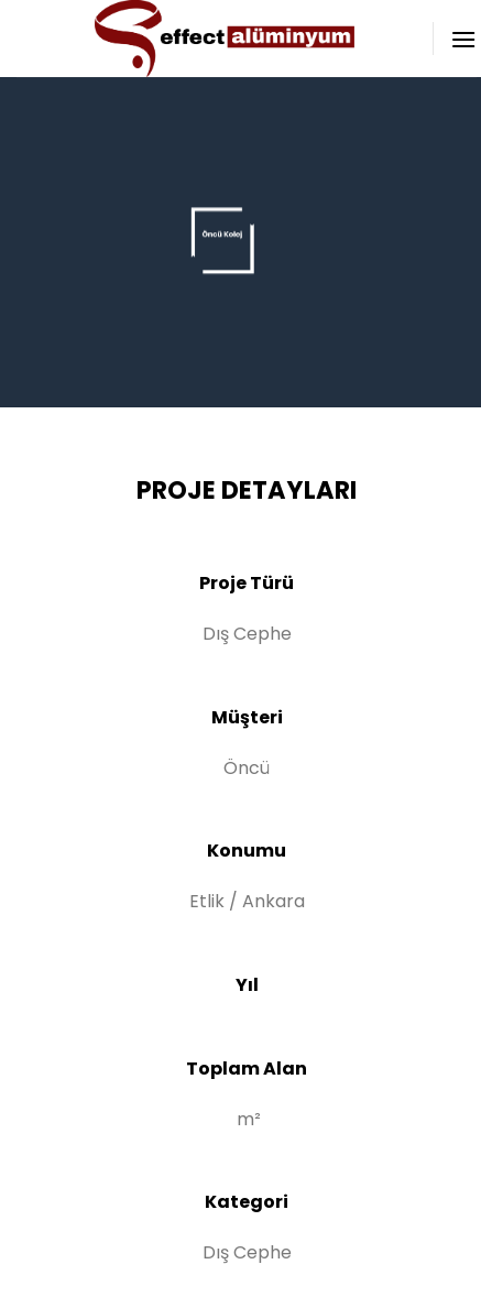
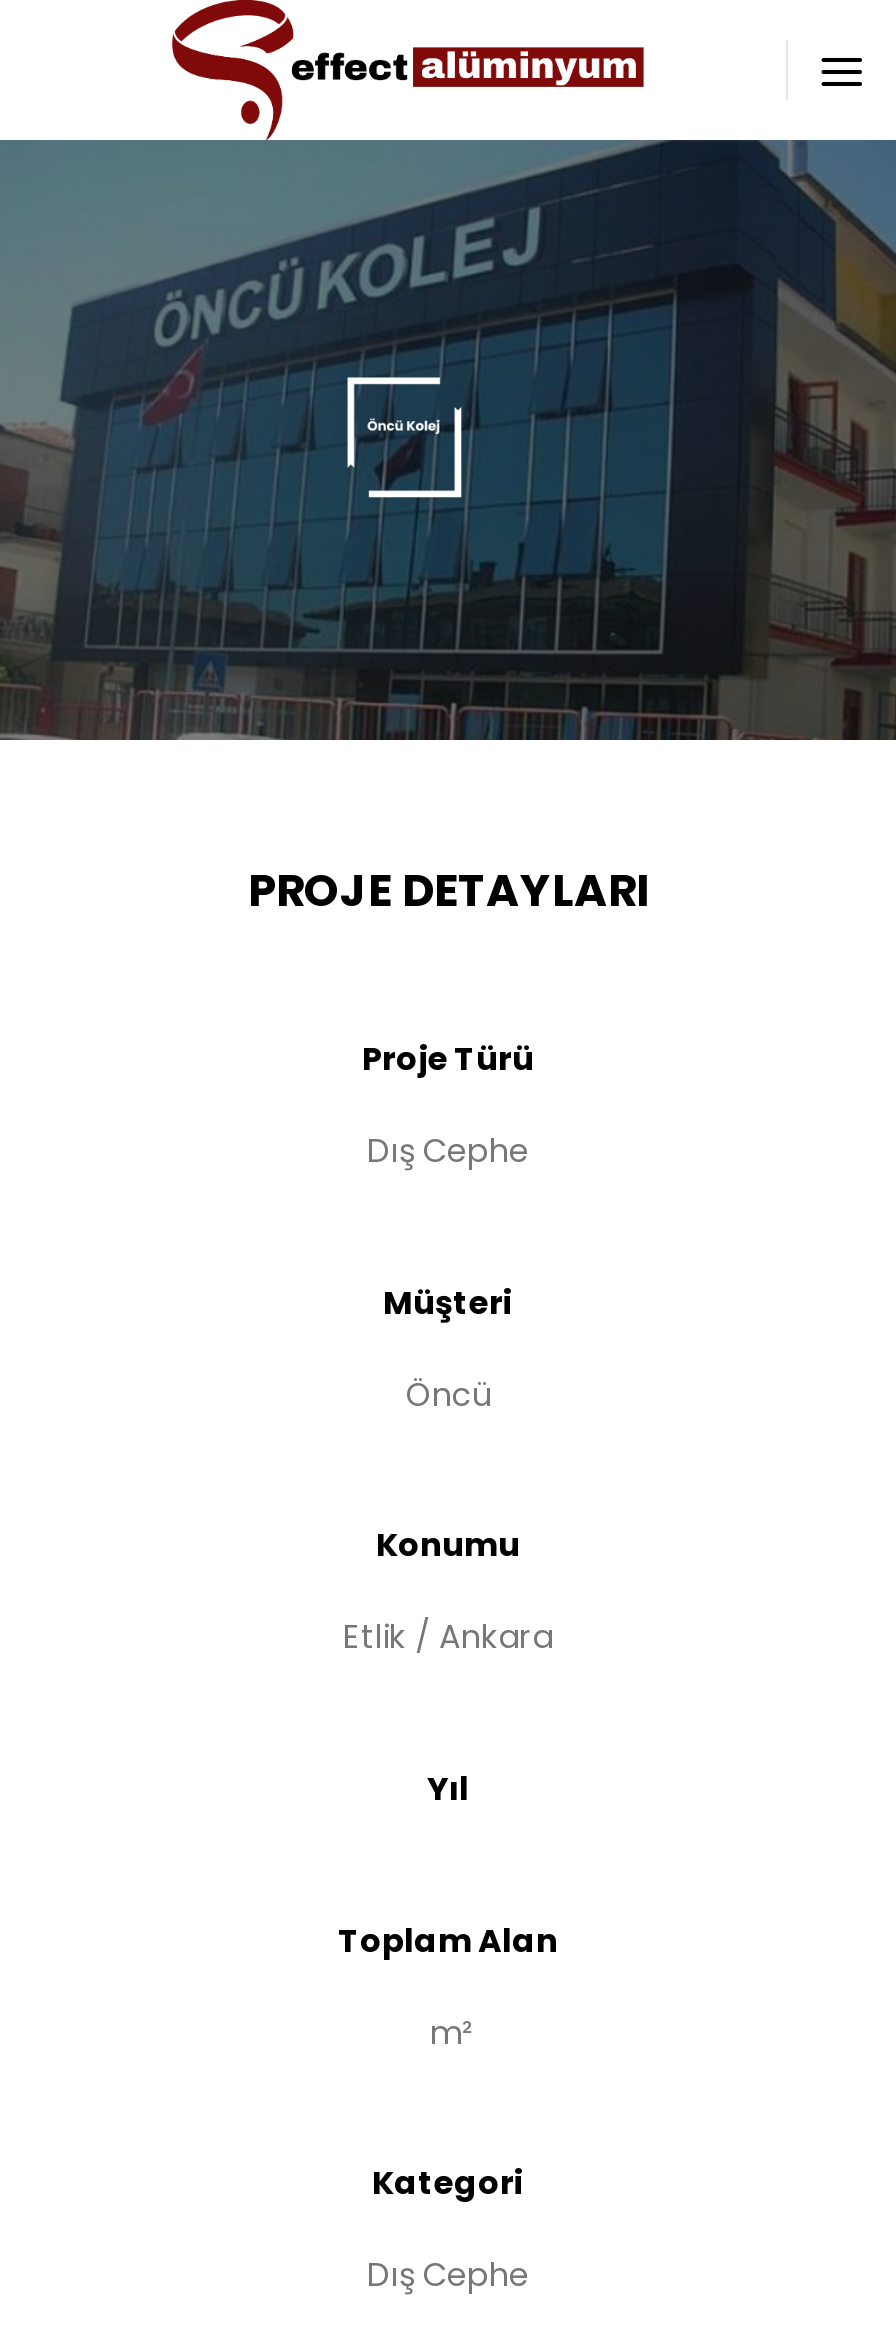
none -> [6,140,890,740] [image]

